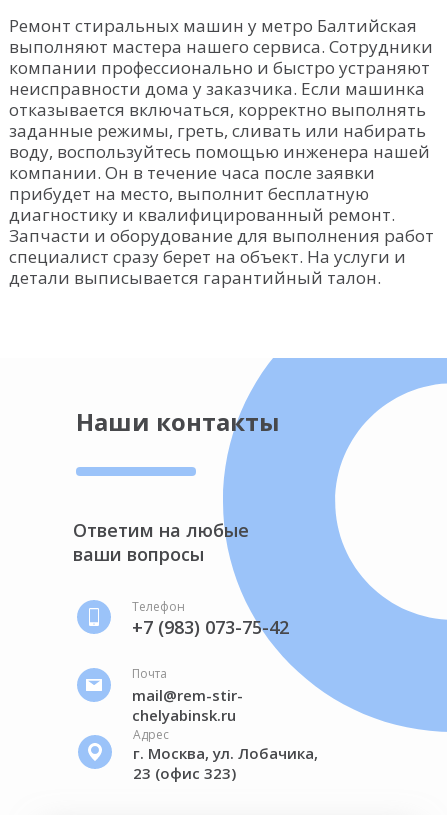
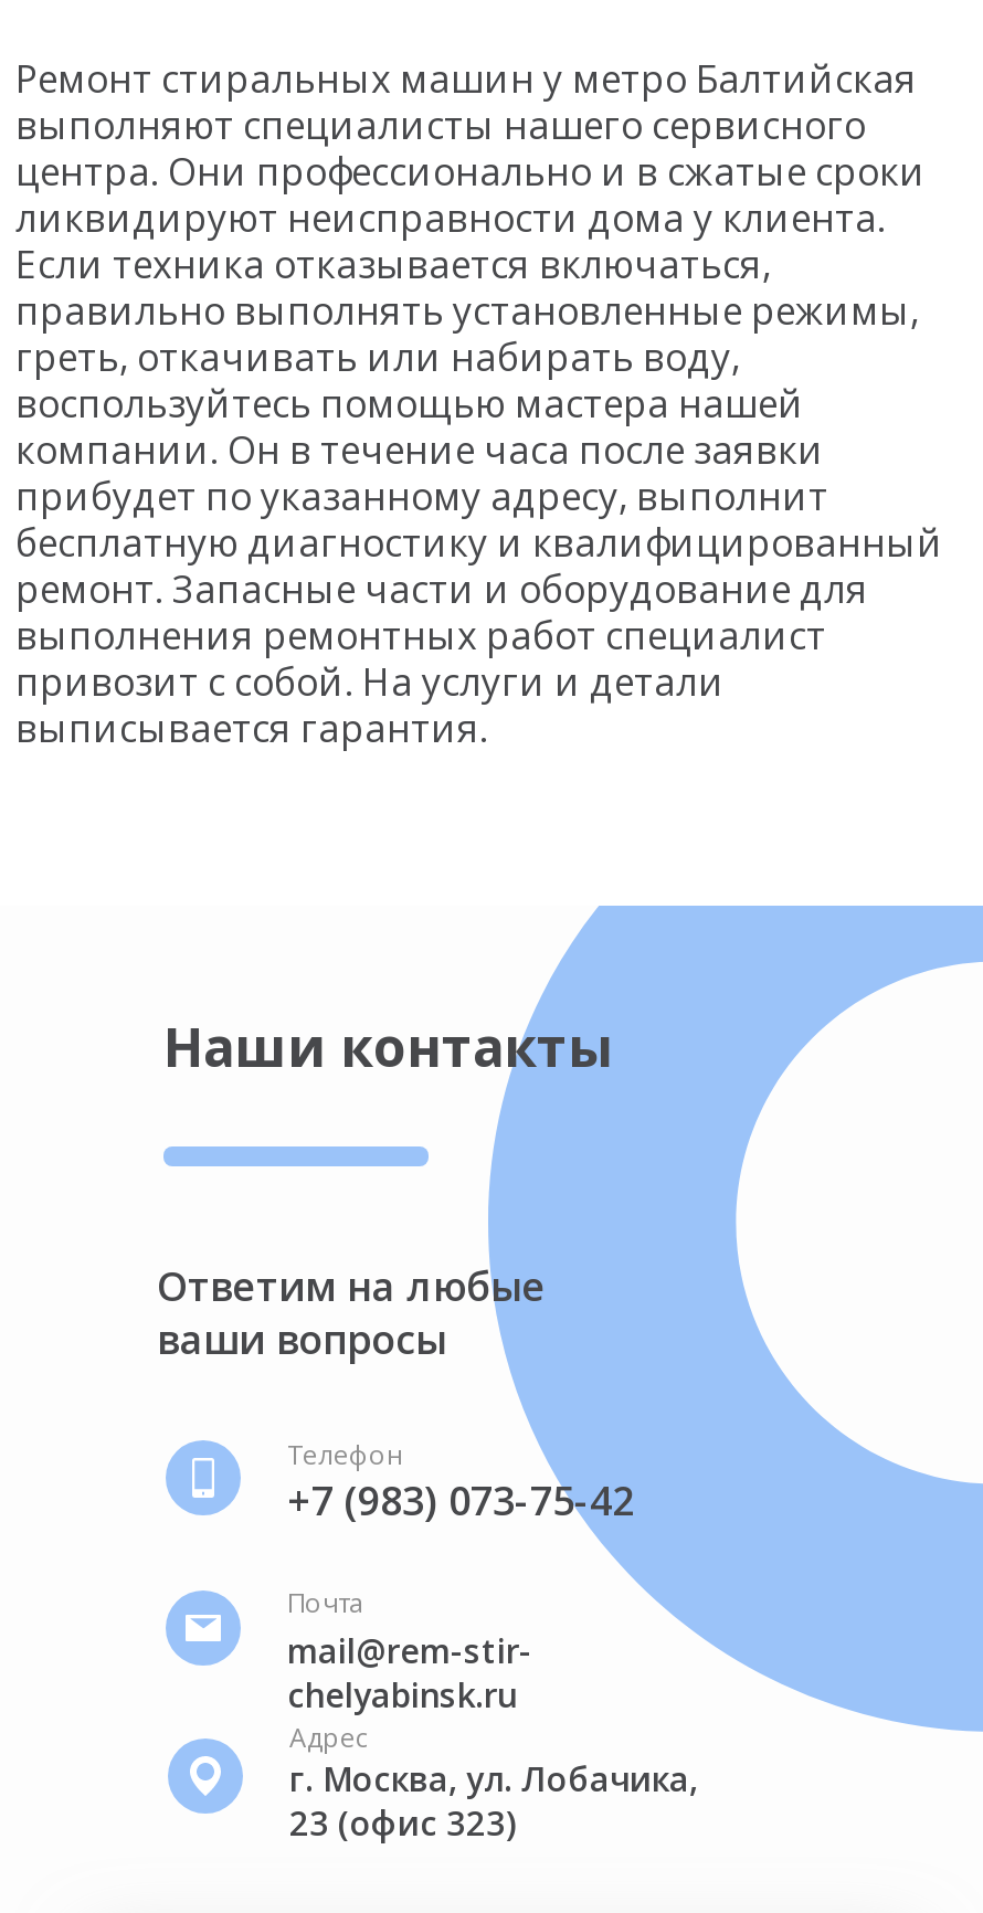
[9,35,433,163] выполняют мастера нашего сервиса. Сотрудники | компании профессионально и быстро устраняют | неисправности дома у заказчика. Если машинка | отказывается включаться, корректно выполнять | заданные режимы, греть, сливать или набирать | воду, воспользуйтесь помощью инженера нашей -> [15,99,926,429] выполняют специалисты нашего сервисного | центра. Они профессионально и в сжатые сроки | ликвидируют неисправности дома у клиента. | Если техника отказывается включаться, | правильно выполнять установленные режимы, | греть, откачивать или набирать воду, | воспользуйтесь помощью мастера нашей
[9,182,434,289] прибудет на место, выполнит бесплатную | диагностику и квалифицированный ремонт. | Запчасти и оборудование для выполнения работ | специалист сразу берет на объект. На услуги и | детали выписывается гарантийный талон. -> [15,471,943,753] прибудет по указанному адресу, выполнит | бесплатную диагностику и квалифицированный | ремонт. Запасные части и оборудование для | выполнения ремонтных работ специалист | привозит с собой. На услуги и детали | выписывается гарантия.

